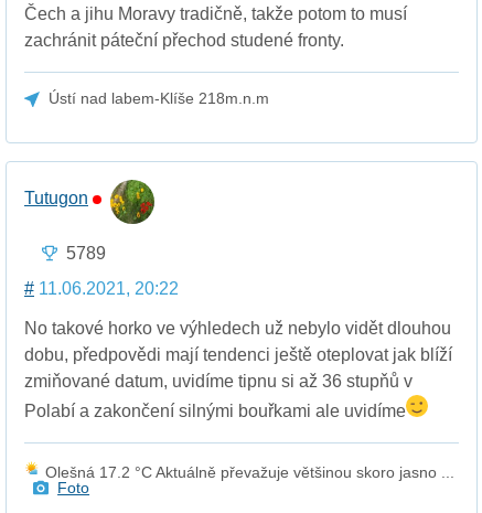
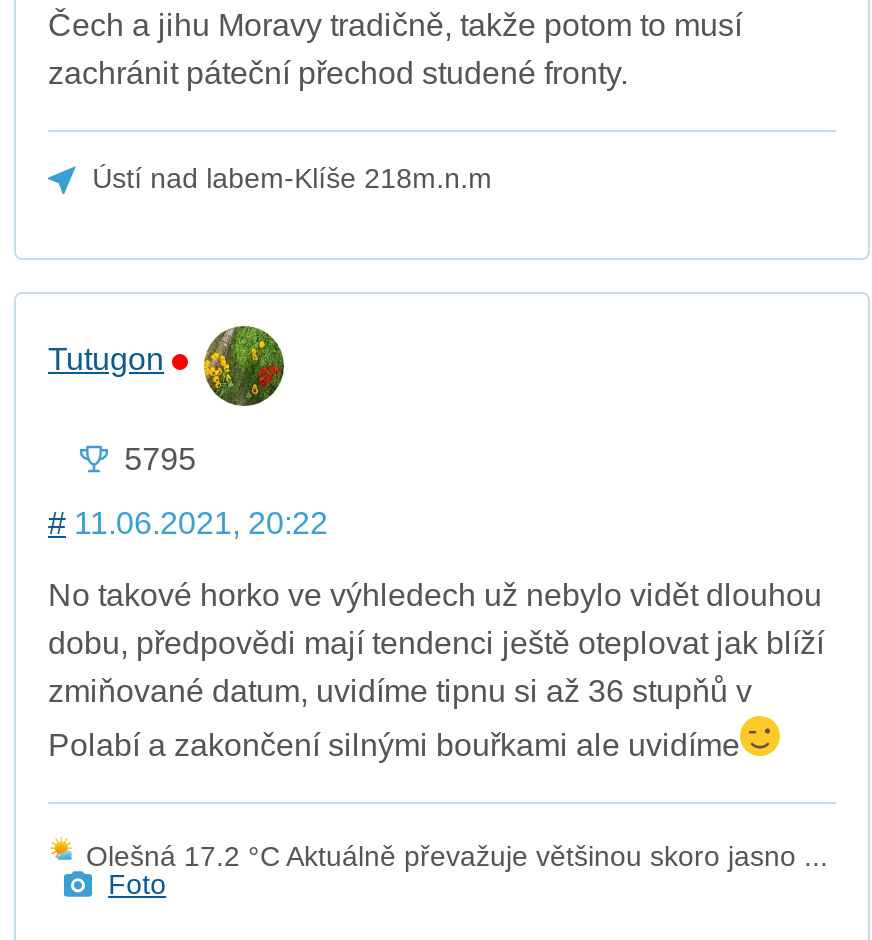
[66,243,106,262] 5789 -> [124,441,196,475] 5795

